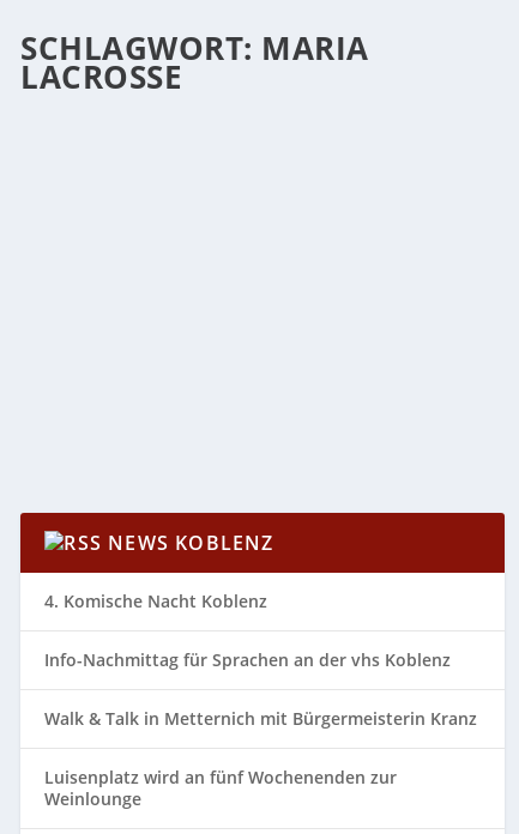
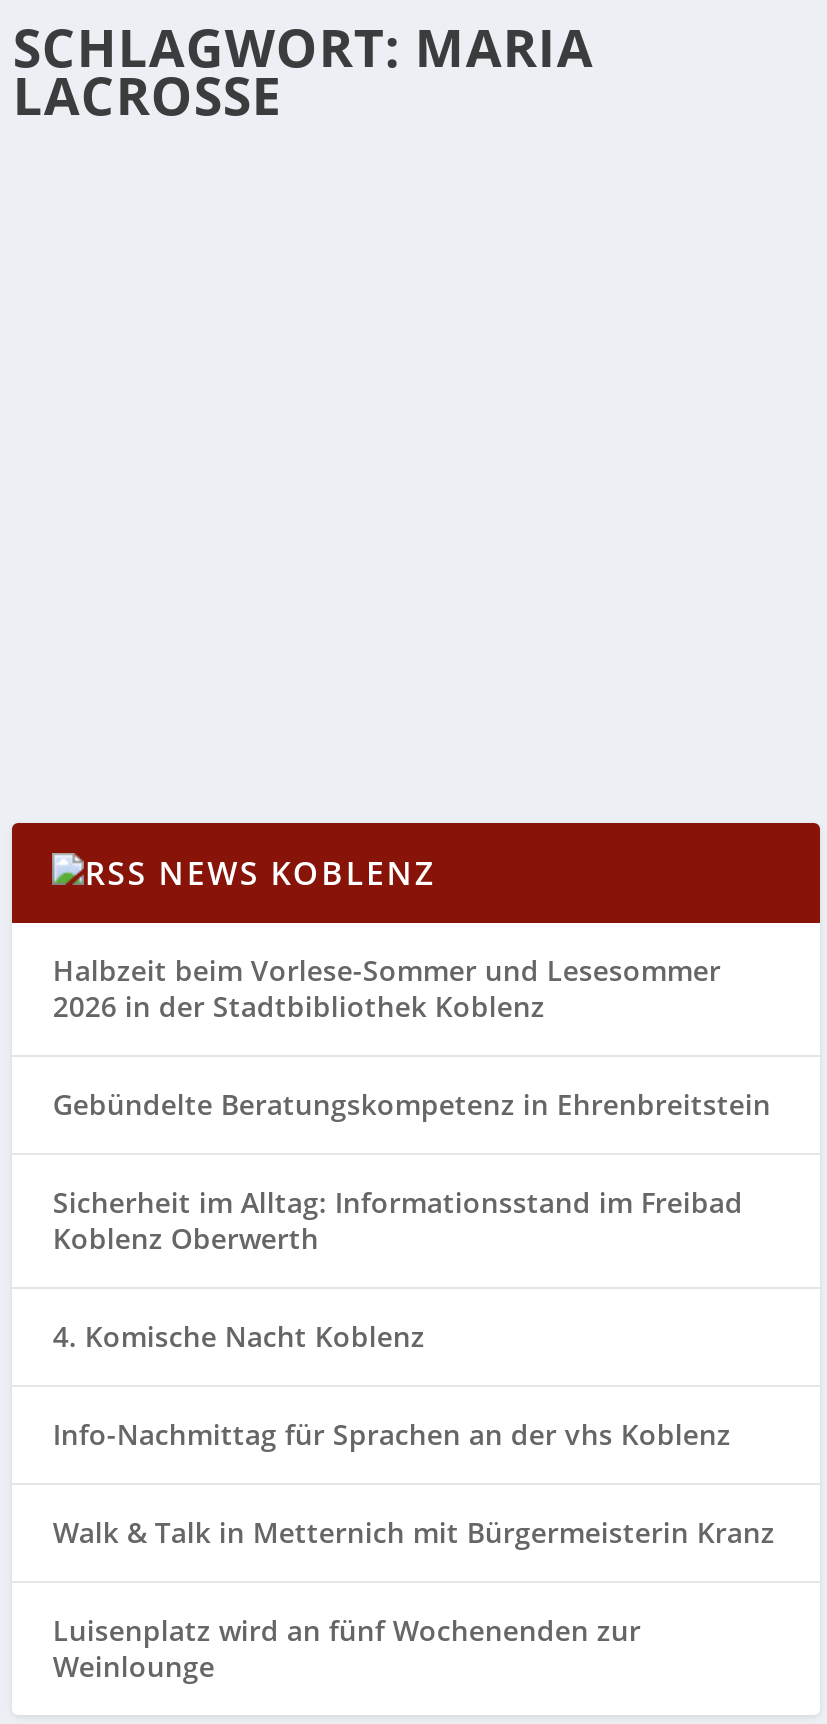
none -> [53,951,771,1257] Halbzeit beim Vorlese-Sommer und Lesesommer | 2026 in der Stadtbibliothek Koblenz | Gebündelte Beratungskompetenz in Ehrenbreitstein | Sicherheit im Alltag: Informationsstand im Freibad | Koblenz Oberwerth

